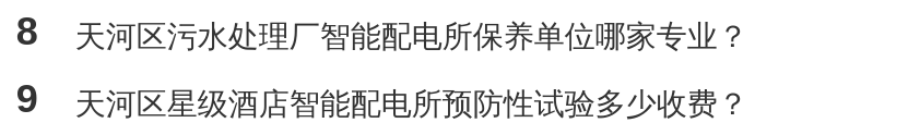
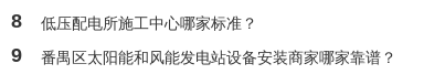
[75,18,748,52] 天河区污水处理厂智能配电所保养单位哪家专业？ -> [41,14,258,32] 低压配电所施工中心哪家标准？
[75,86,748,121] 天河区星级酒店智能配电所预防性试验多少收费？ -> [41,49,397,66] 番禺区太阳能和风能发电站设备安装商家哪家靠谱？

